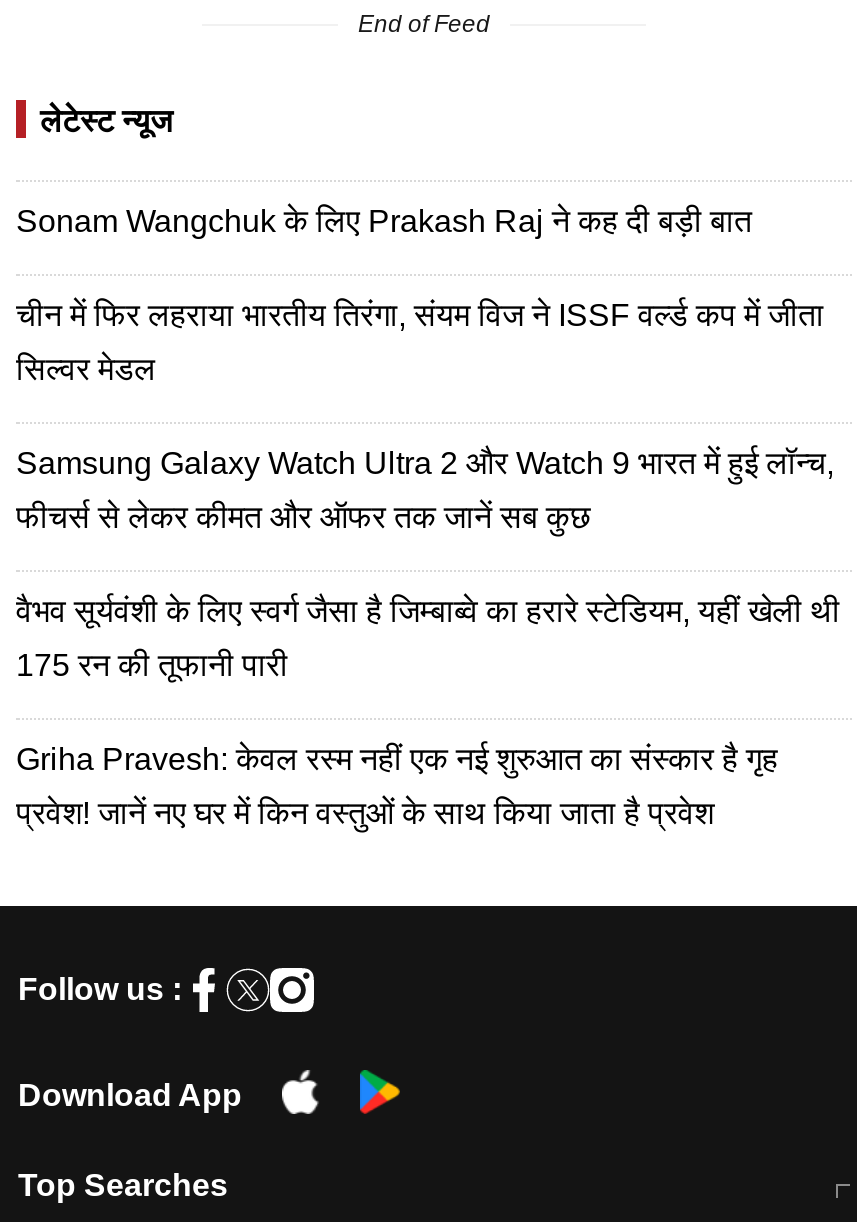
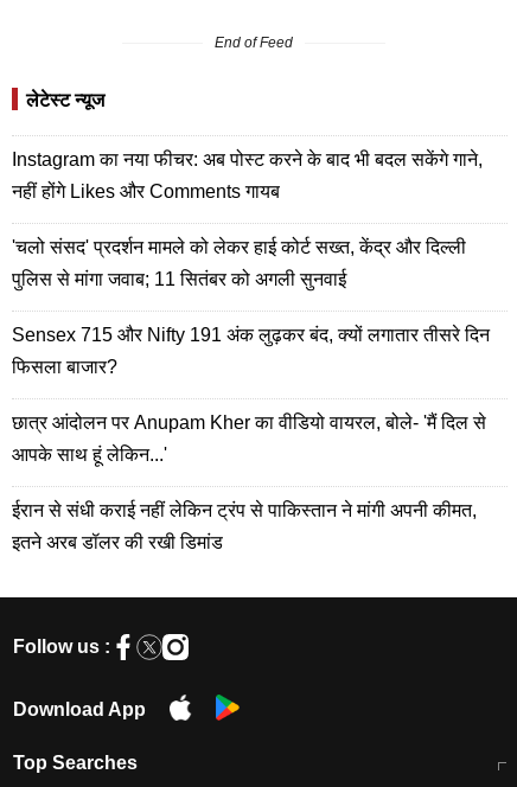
[16,205,840,831] Sonam Wangchuk के लिए Prakash Raj ने कह दी बड़ी बात | चीन में फिर लहराया भारतीय तिरंगा, संयम विज ने ISSF वर्ल्ड कप में जीता | सिल्वर मेडल | Samsung Galaxy Watch Ultra 2 और Watch 9 भारत में हुई लॉन्च, | फीचर्स से लेकर कीमत और ऑफर तक जानें सब कुछ | वैभव सूर्यवंशी के लिए स्वर्ग जैसा है जिम्बाब्वे का हरारे स्टेडियम, यहीं खेली थी | 175 रन की तूफानी पारी | Griha Pravesh: केवल रस्म नहीं एक नई शुरुआत का संस्कार है गृह | प्रवेश! जानें नए घर में किन वस्तुओं के साथ किया जाता है प्रवेश -> [12,150,490,553] Instagram का नया फीचर: अब पोस्ट करने के बाद भी बदल सकेंगे गाने, | नहीं होंगे Likes और Comments गायब | 'चलो संसद' प्रदर्शन मामले को लेकर हाई कोर्ट सख्त, केंद्र और दिल्ली | पुलिस से मांगा जवाब; 11 सितंबर को अगली सुनवाई | Sensex 715 और Nifty 191 अंक लुढ़कर बंद, क्यों लगातार तीसरे दिन | फिसला बाजार? | छात्र आंदोलन पर Anupam Kher का वीडियो वायरल, बोले- 'मैं दिल से | आपके साथ हूं लेकिन...' | ईरान से संधी कराई नहीं लेकिन ट्रंप से पाकिस्तान ने मांगी अपनी कीमत, | इतने अरब डॉलर की रखी डिमांड

